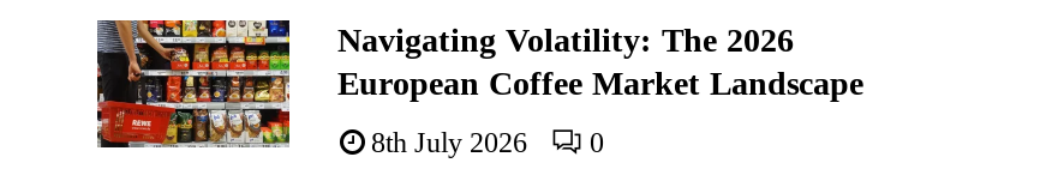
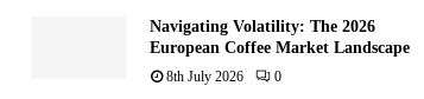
[95,18,292,150] [image] -> none

